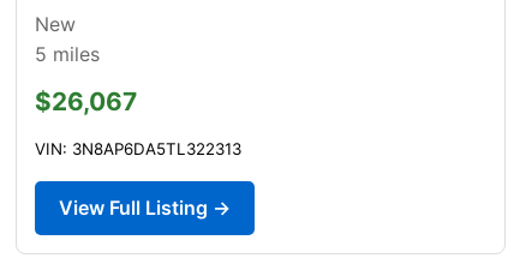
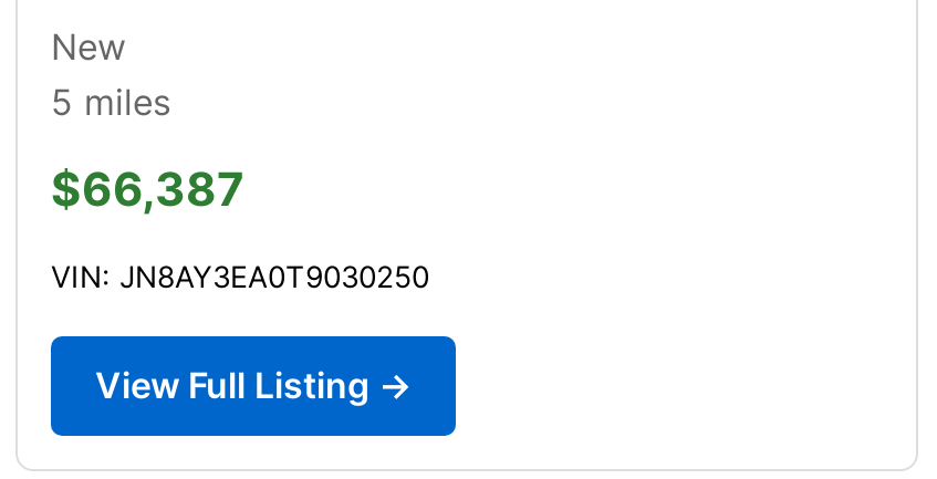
[35,86,137,116] $26,067 -> [51,161,243,217] $66,387
[35,139,241,158] VIN: 3N8AP6DA5TL322313 -> [51,259,429,294] VIN: JN8AY3EA0T9030250

